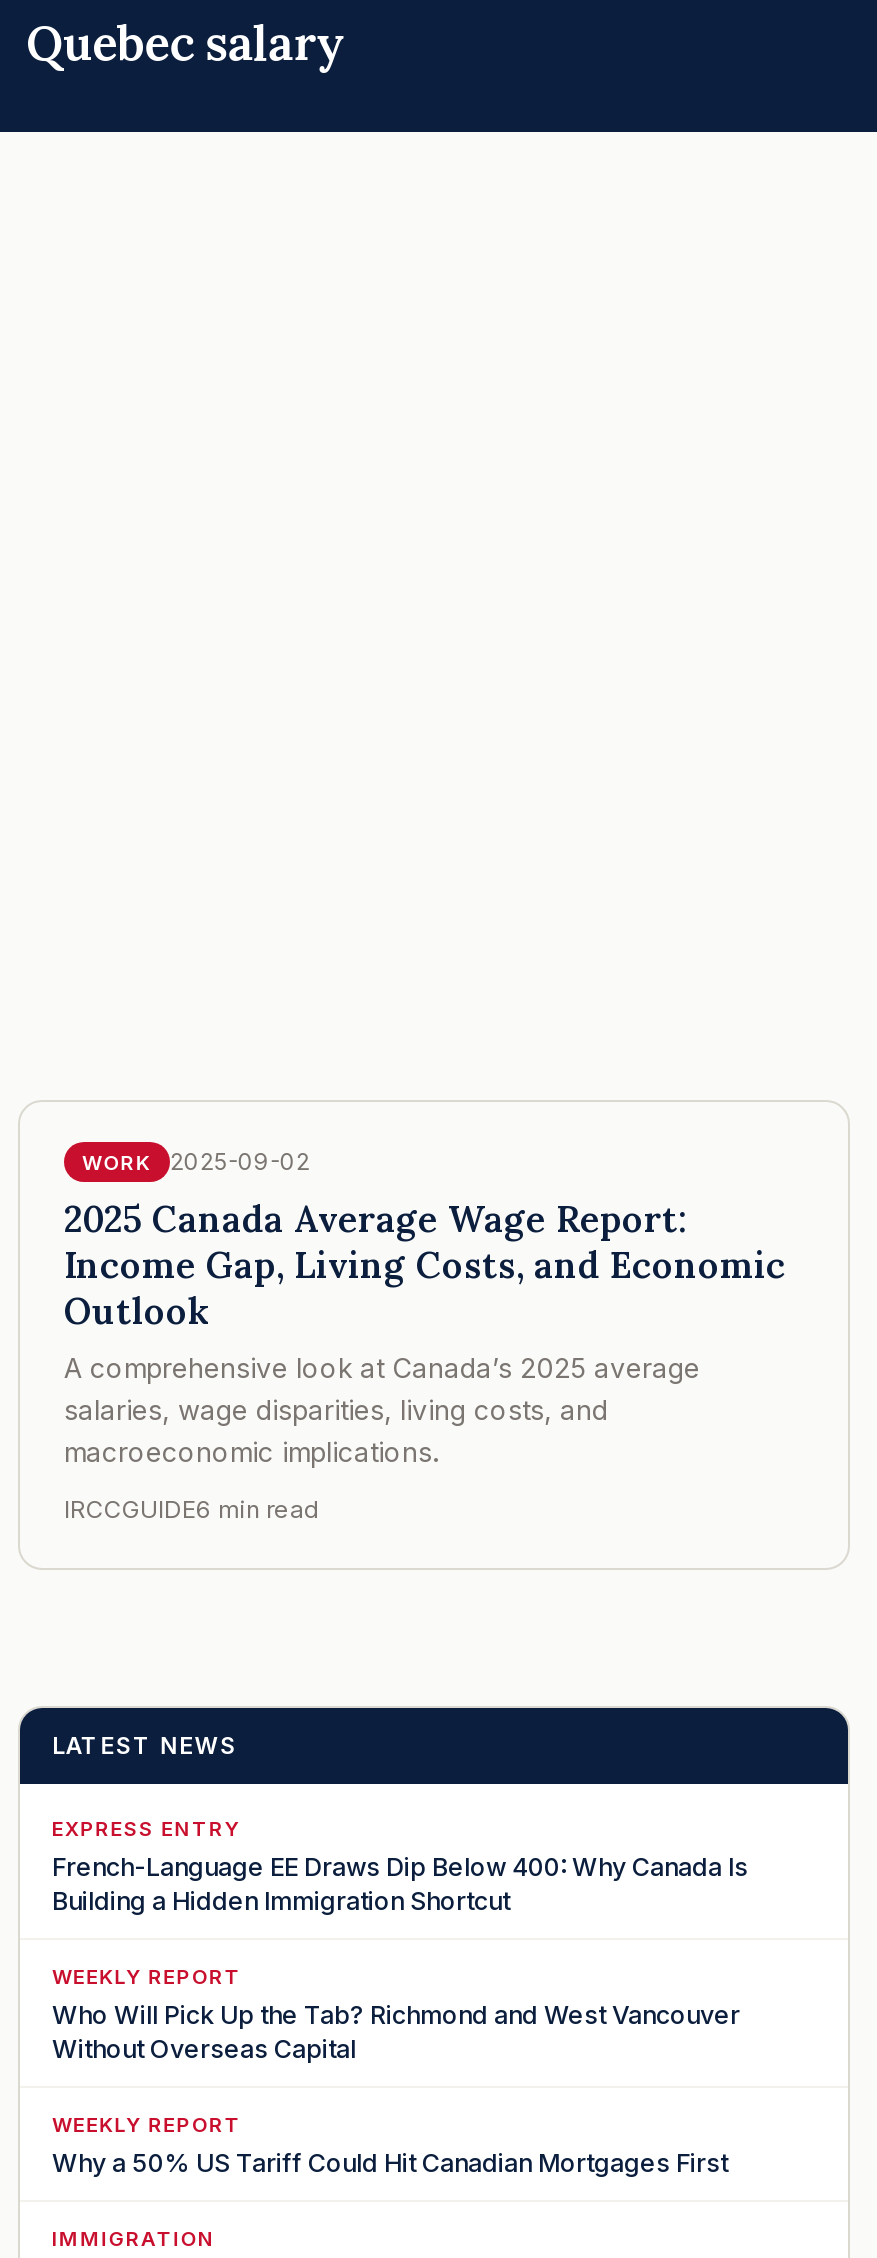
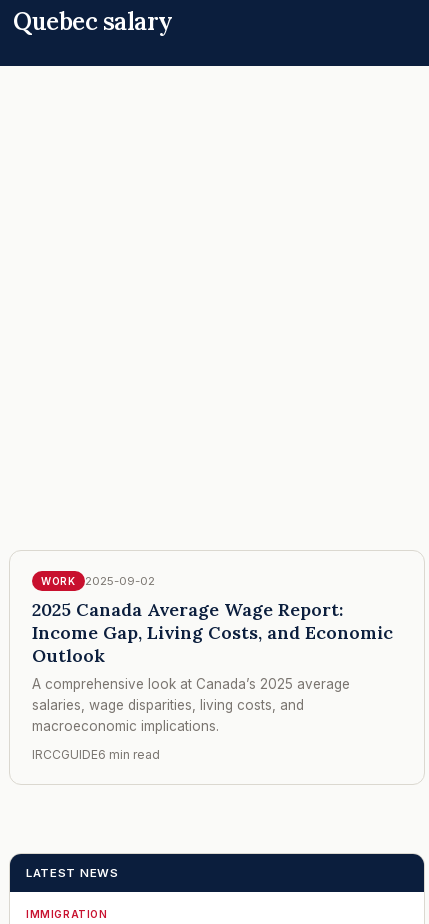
[52,1815,748,2177] EXPRESS ENTRY | French-Language EE Draws Dip Below 400: Why Canada Is | Building a Hidden Immigration Shortcut | WEEKLY REPORT | Who Will Pick Up the Tab? Richmond and West Vancouver | Without Overseas Capital | WEEKLY REPORT | Why a 50% US Tariff Could Hit Canadian Mortgages First -> none

